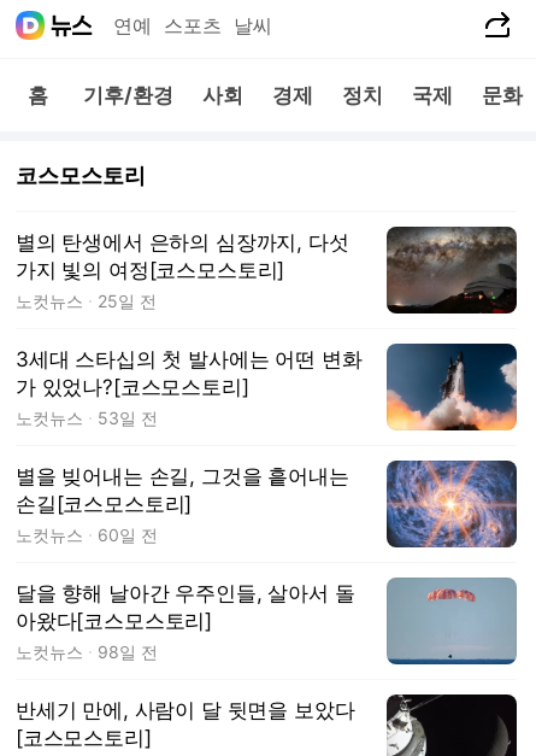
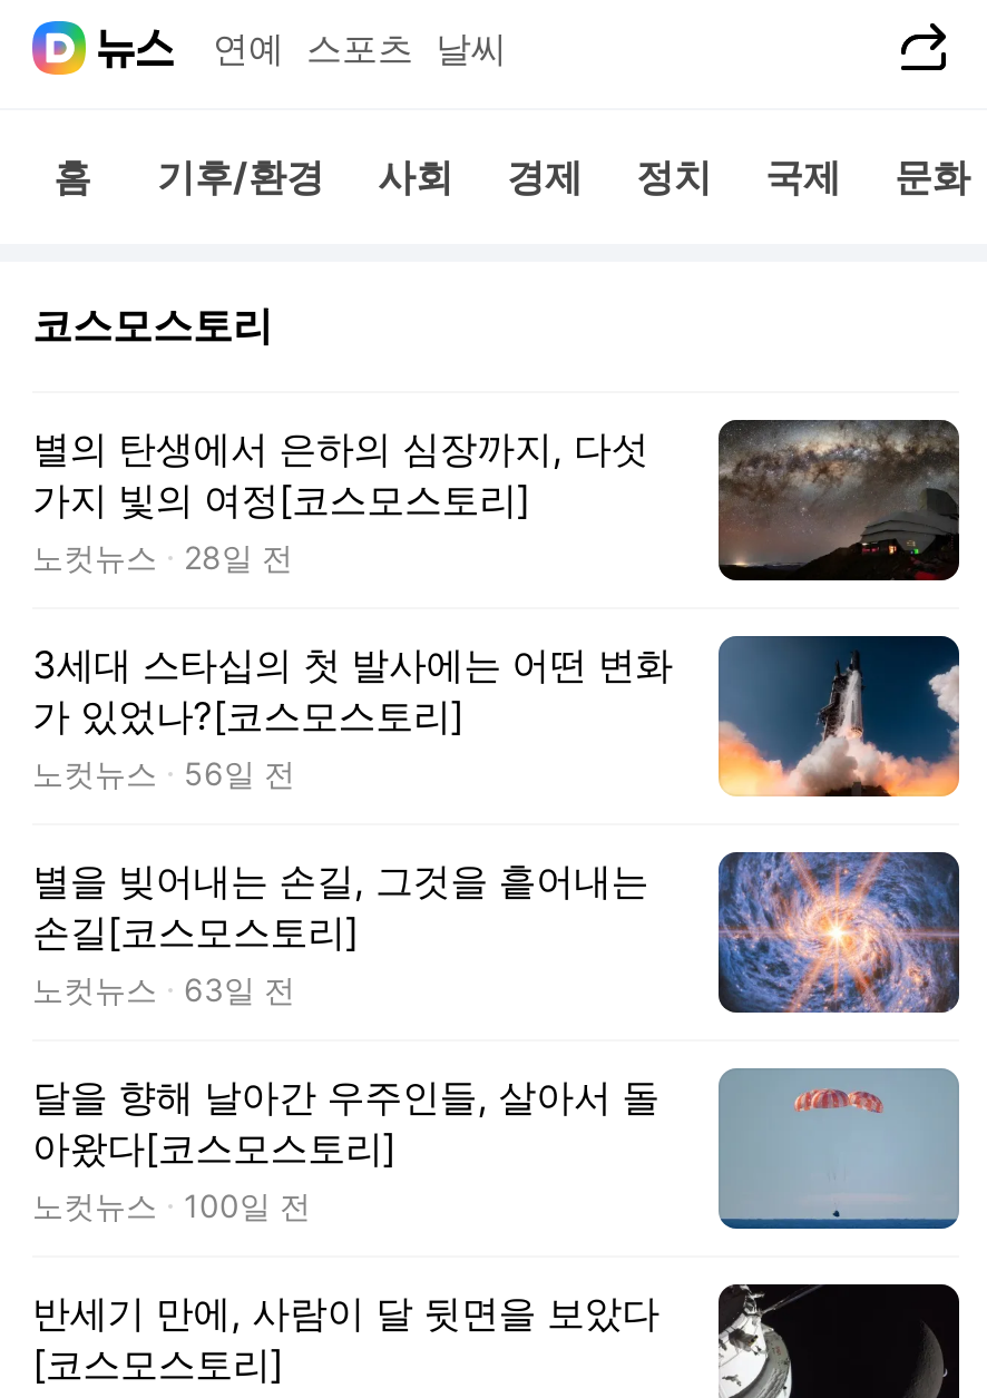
[98,291,157,311] 25일 전 -> [184,538,293,576] 28일 전
[98,408,158,428] 53일 전 -> [184,754,295,792] 56일 전
[98,524,158,545] 60일 전 -> [184,970,295,1008] 63일 전
[98,641,158,662] 98일 전 -> [184,1186,311,1224] 100일 전

